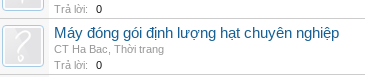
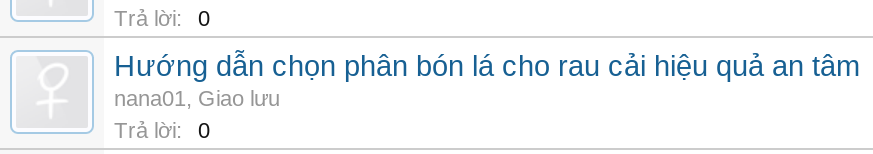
[54,25,339,55] Máy đóng gói định lượng hạt chuyên nghiệp | CT Ha Bac, Thời trang -> [114,50,862,110] Hướng dẫn chọn phân bón lá cho rau cải hiệu quả an tâm | nana01, Giao lưu

